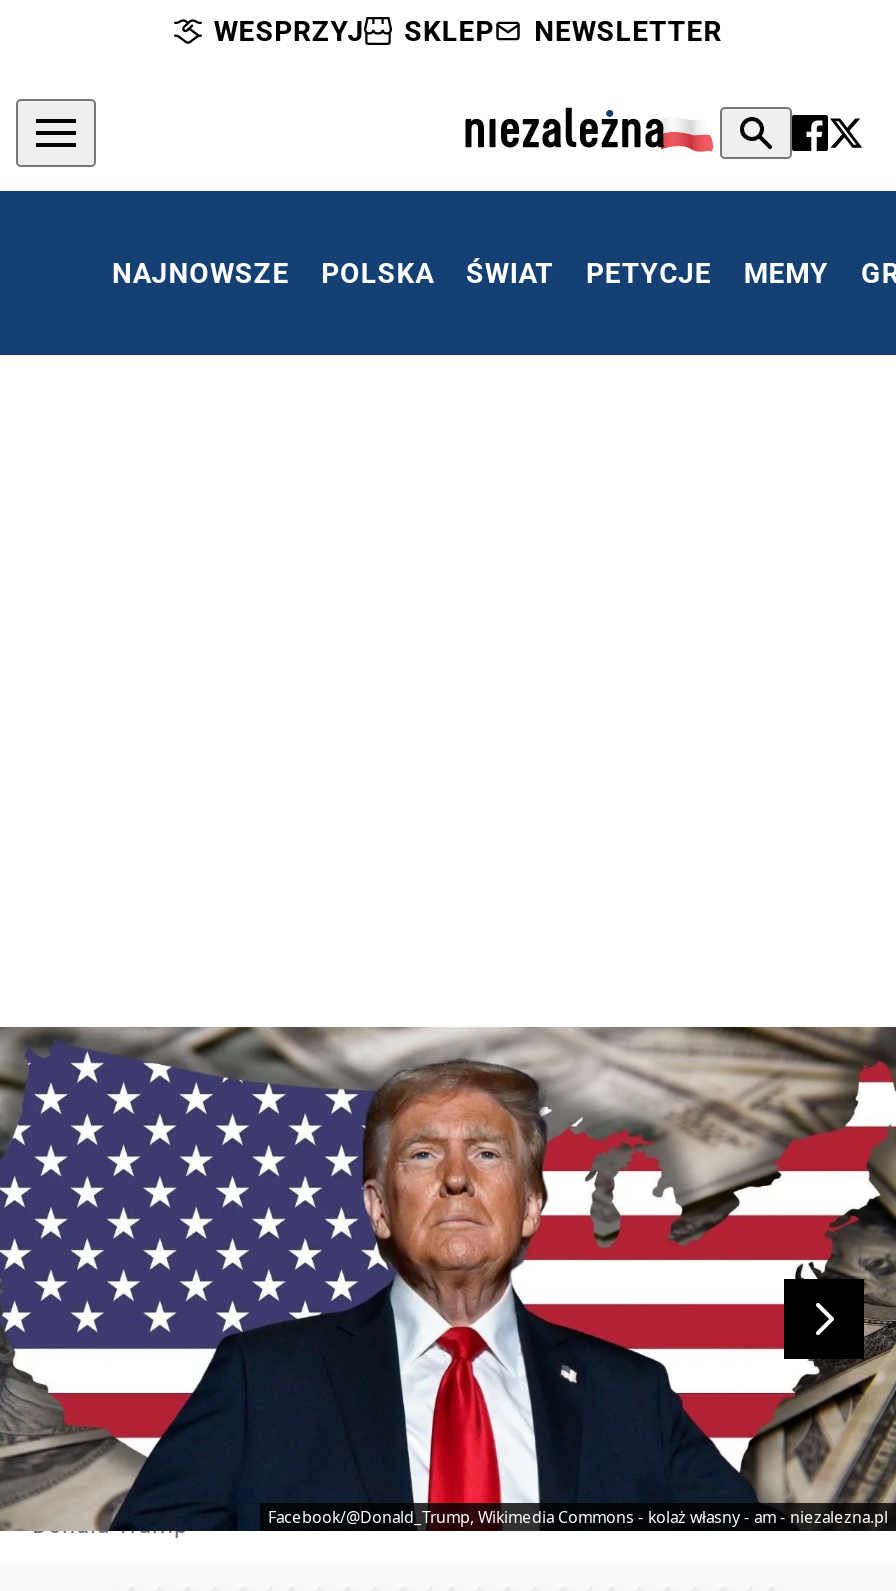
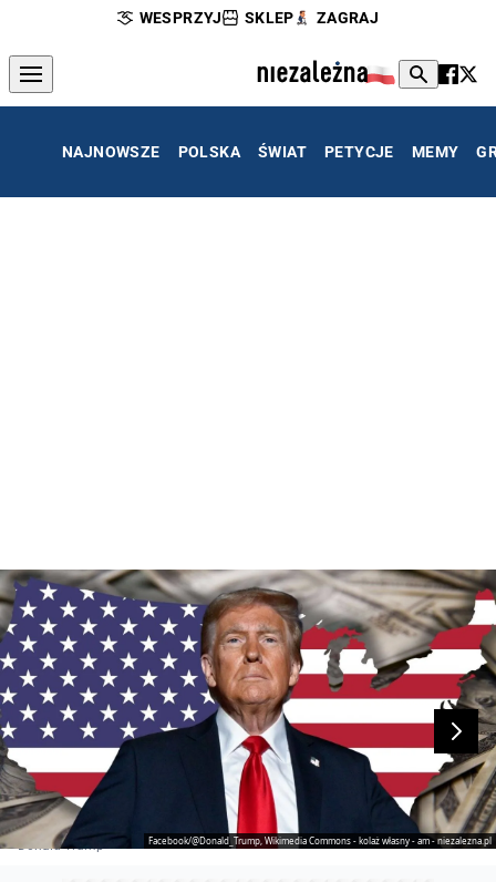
[534,15,722,47] NEWSLETTER -> [317,9,379,27] ZAGRAJ

